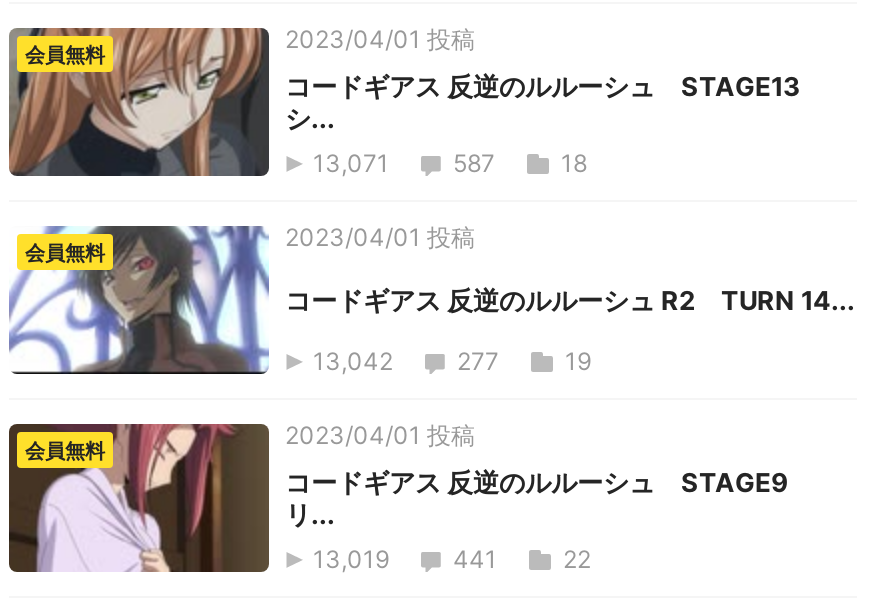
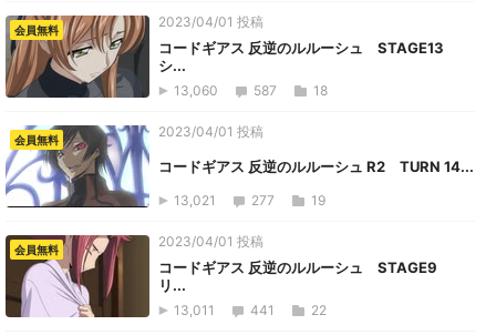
[313,148,389,178] 13,071 -> [174,82,218,99] 13,060
[313,346,393,376] 13,042 -> [174,192,216,209] 13,021
[313,544,389,574] 13,019 -> [174,302,215,318] 13,011

